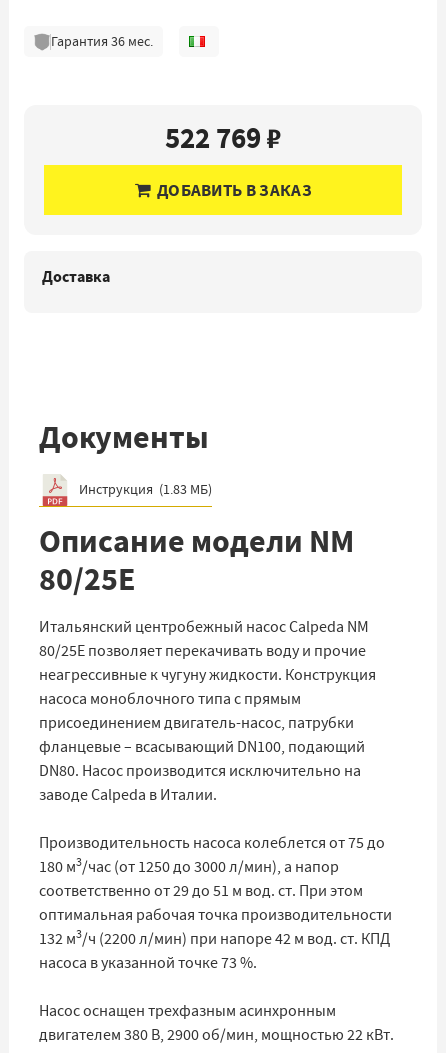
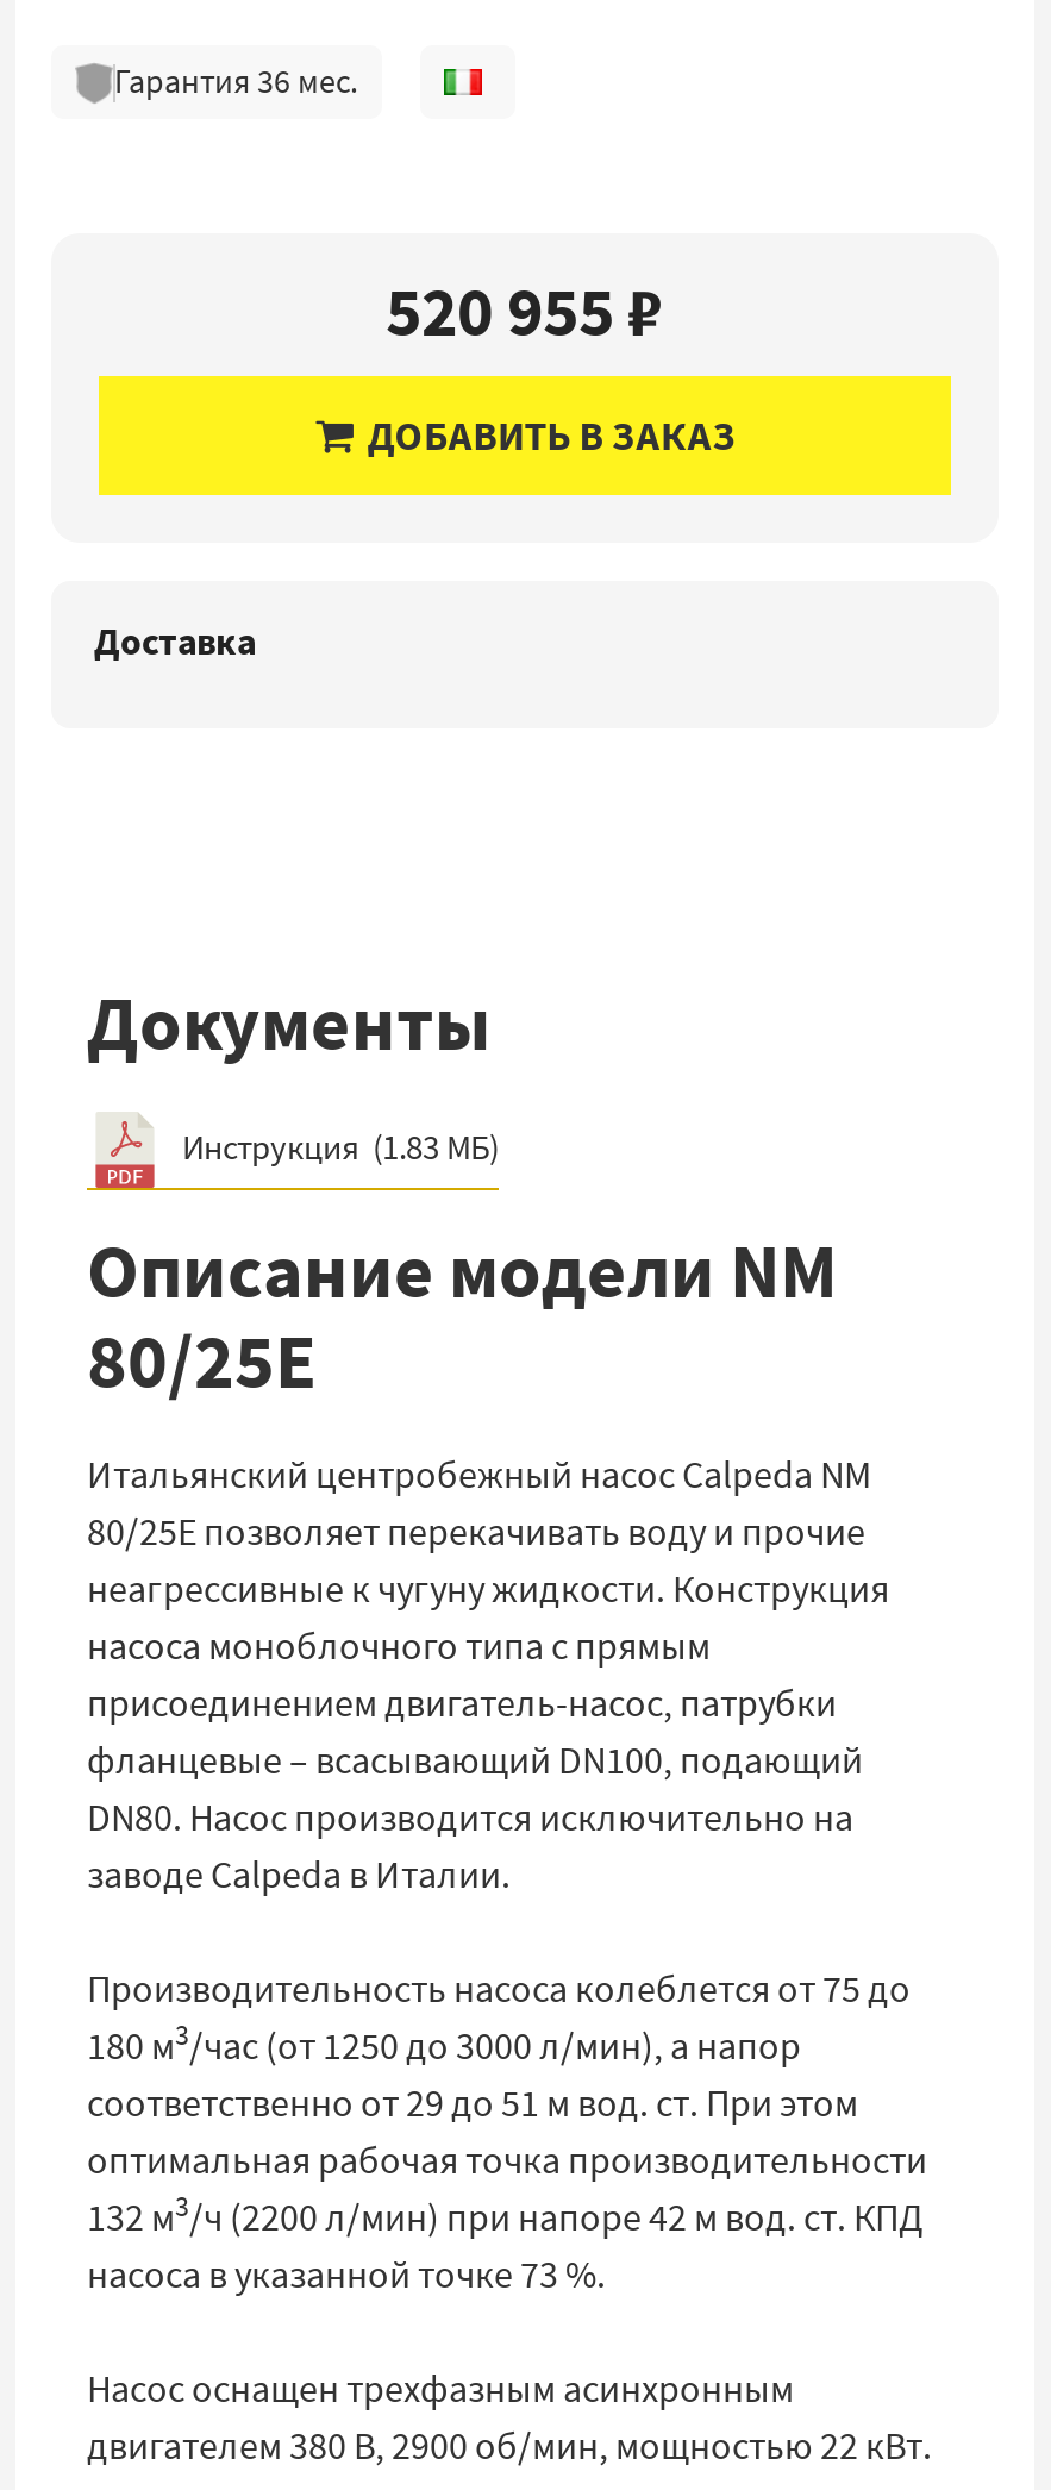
[164,119,281,158] 522 769 ₽ -> [386,267,664,359] 520 955 ₽

